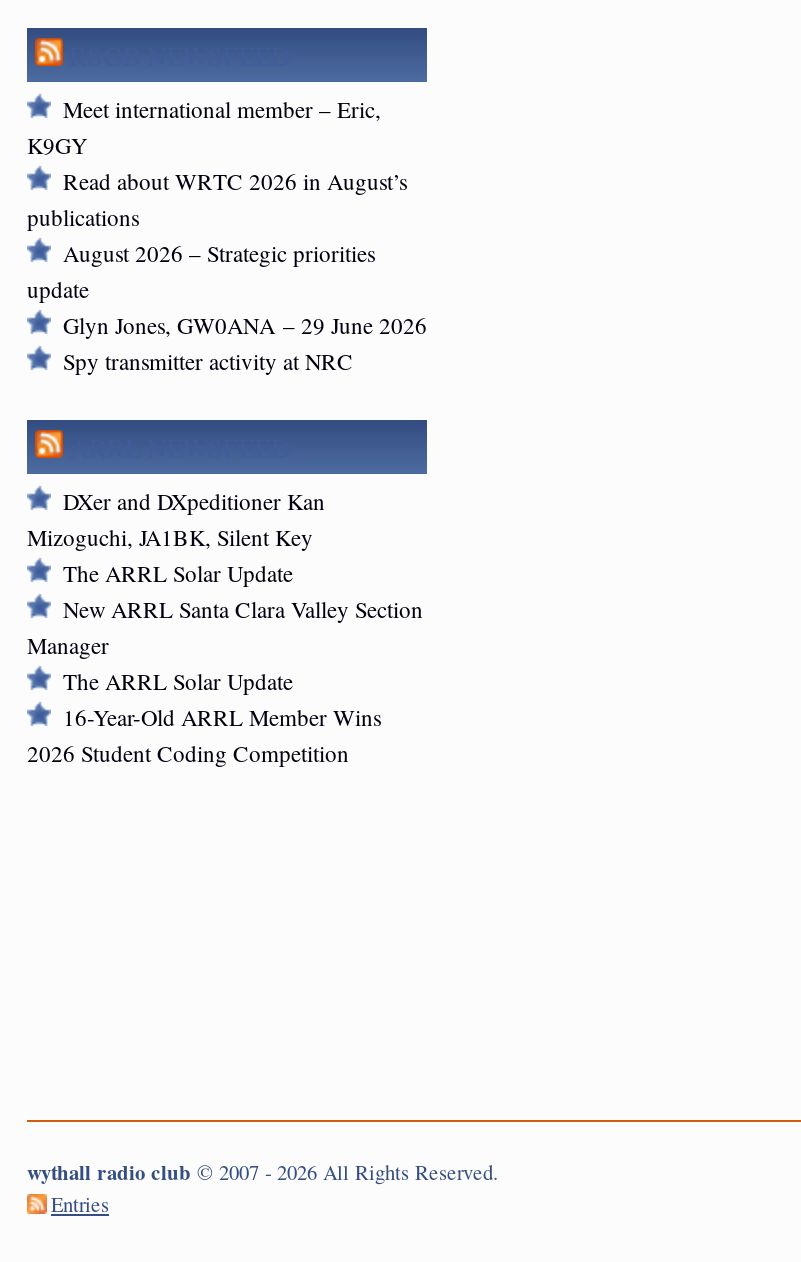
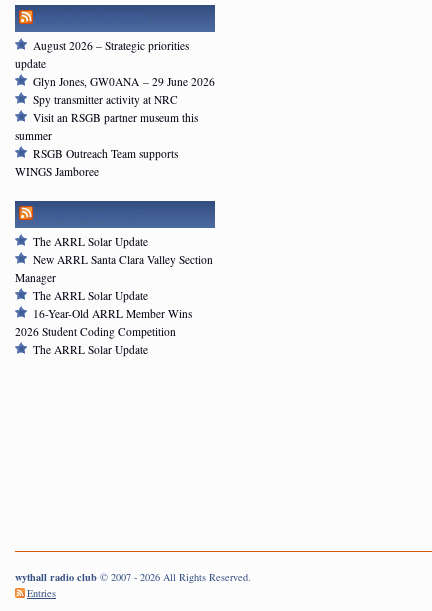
[27,94,407,232] Meet international member – Eric, | K9GY | Read about WRTC 2026 in August’s | publications -> none
moved [27,238,427,376] -> [15,38,215,107]: August 2026 – Strategic priorities | update | Glyn Jones, GW0ANA – 29 June 2026 | Spy transmitter activity at NRC
none -> [15,110,198,179] Visit an RSGB partner museum this | summer | RSGB Outreach Team supports | WINGS Jamboree
[27,486,325,552] DXer and DXpeditioner Kan | Mizoguchi, JA1BK, Silent Key -> none
moved [27,558,423,768] -> [15,234,213,339]: The ARRL Solar Update | New ARRL Santa Clara Valley Section | Manager | The ARRL Solar Update | 16-Year-Old ARRL Member Wins | 2026 Student Coding Competition
none -> [33,342,148,357] The ARRL Solar Update

